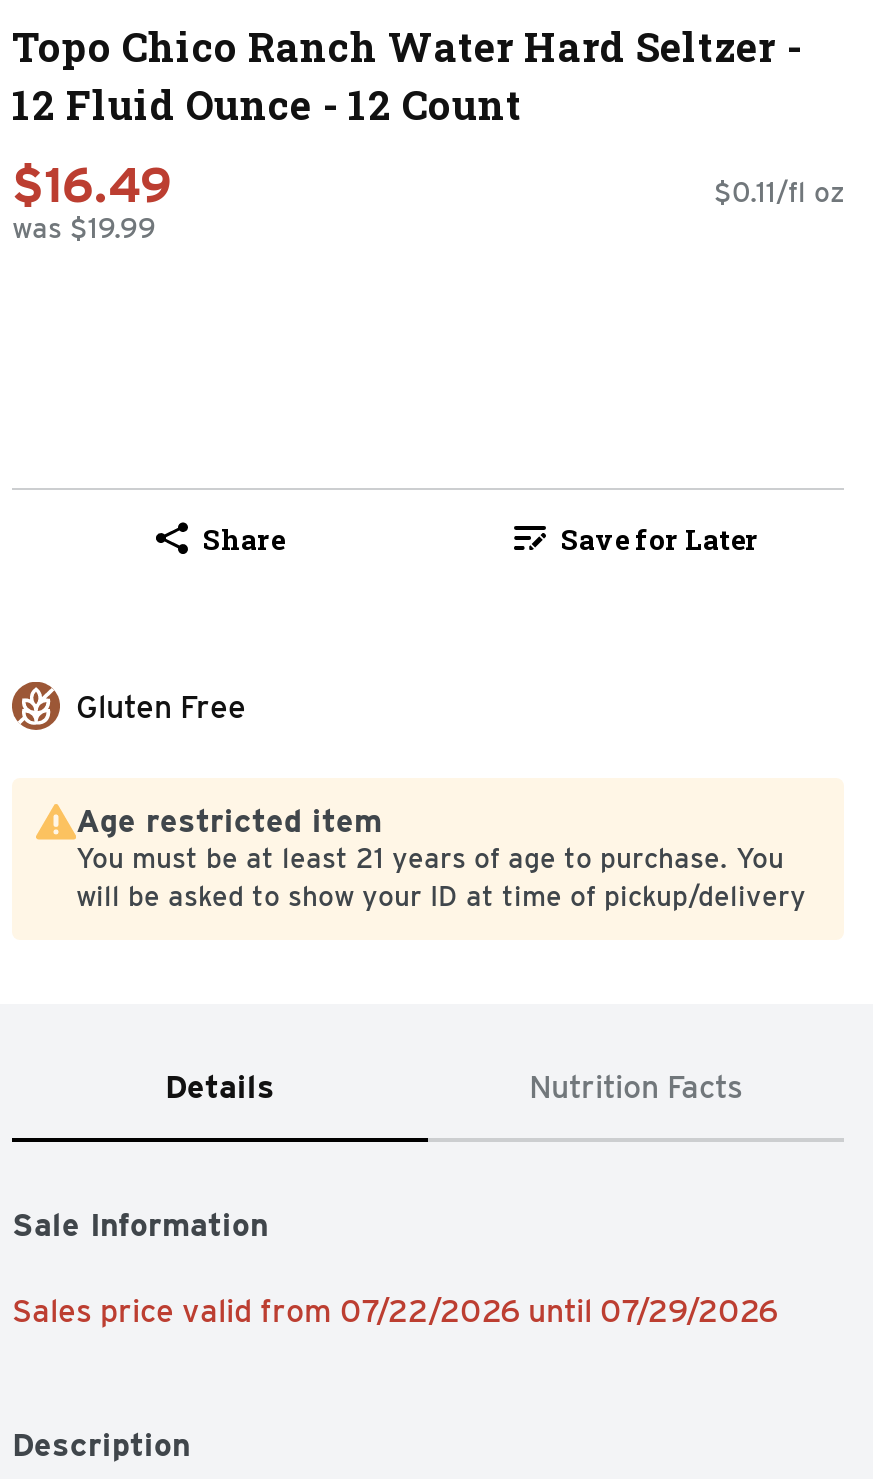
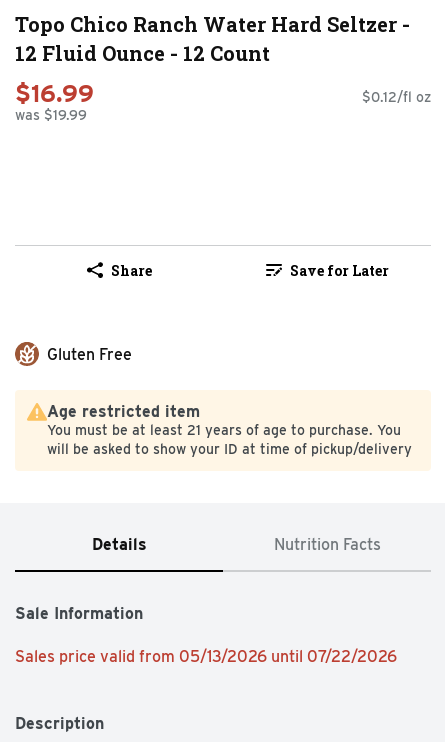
[12,156,172,214] $16.49 -> [15,79,94,108] $16.99
[714,176,844,208] $0.11/fl oz -> [362,89,431,105] $0.12/fl oz
[12,1292,778,1330] Sales price valid from 07/22/2026 until 07/29/2026 -> [15,647,397,666] Sales price valid from 05/13/2026 until 07/22/2026

